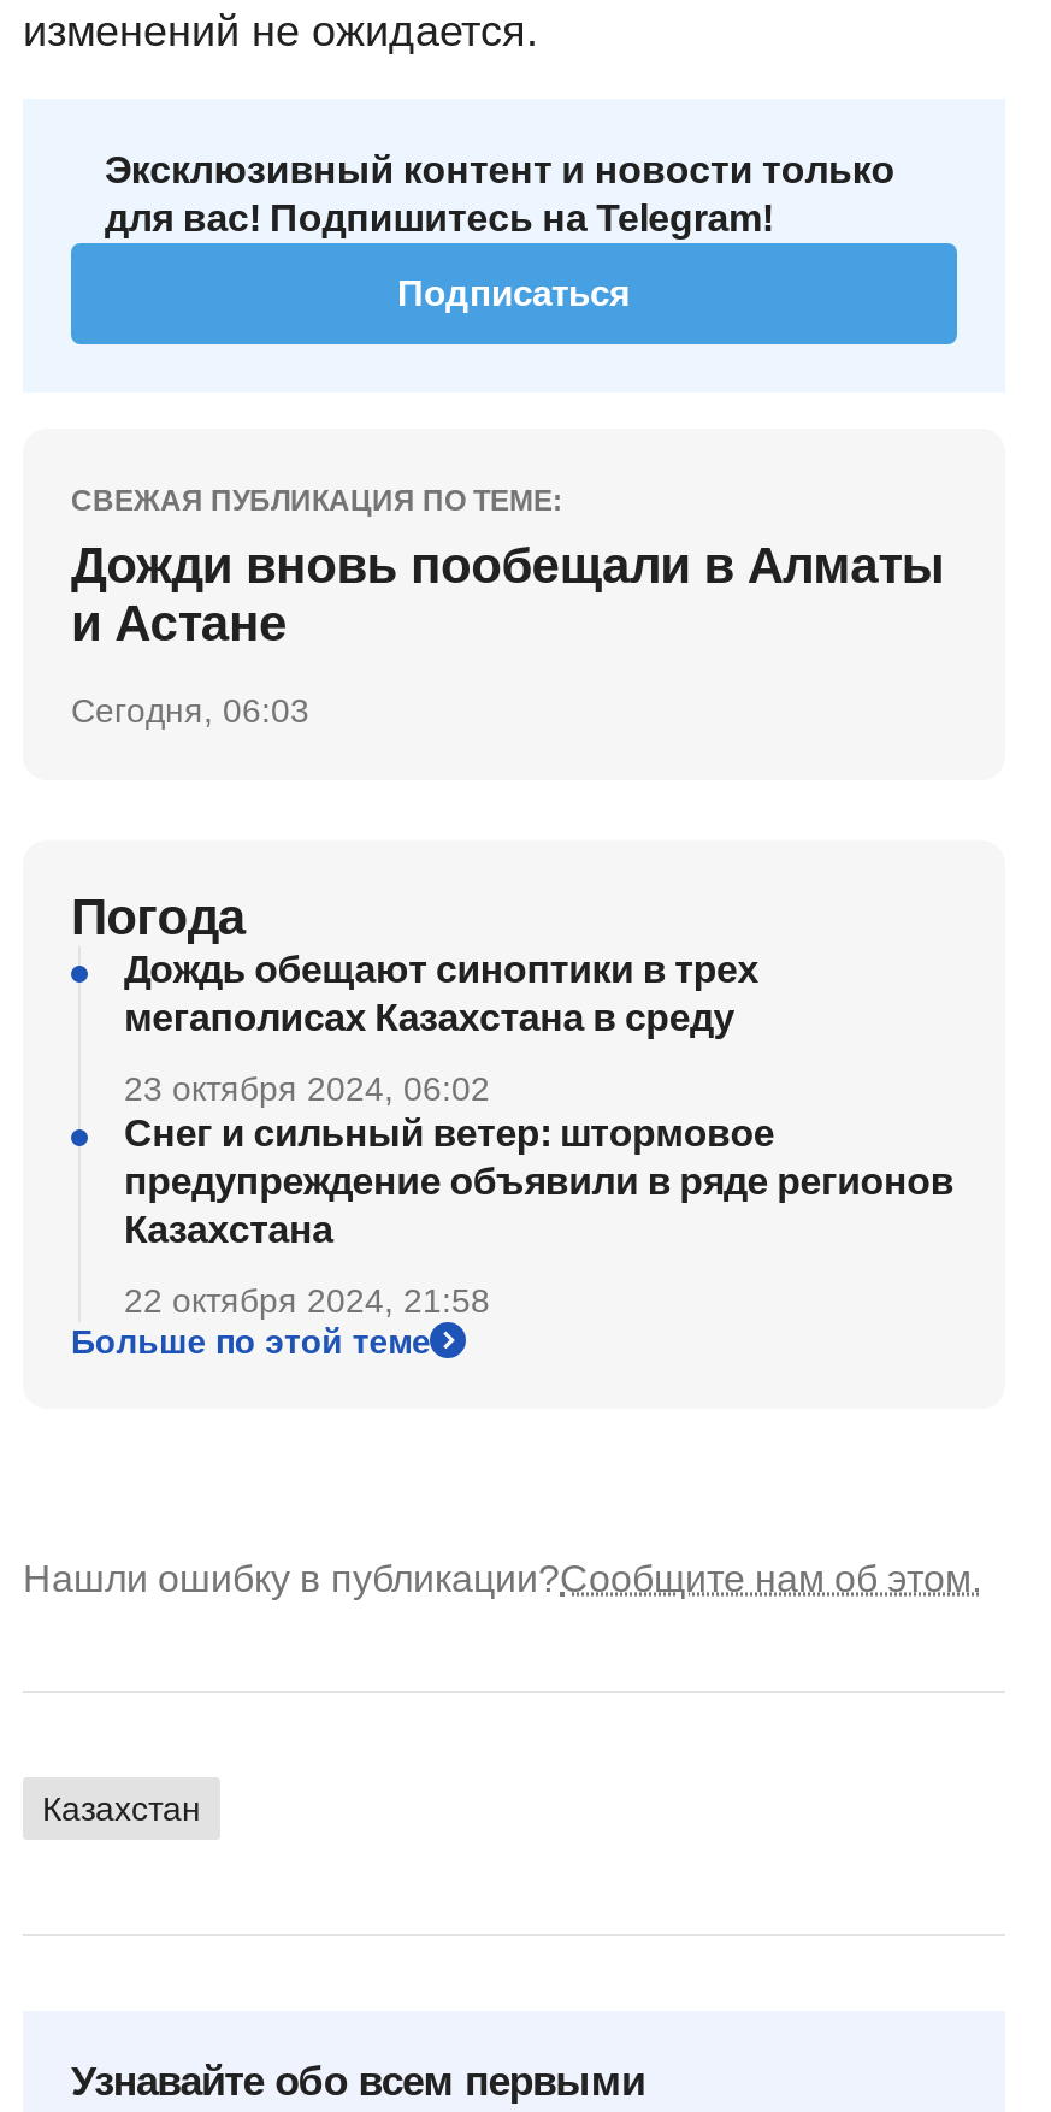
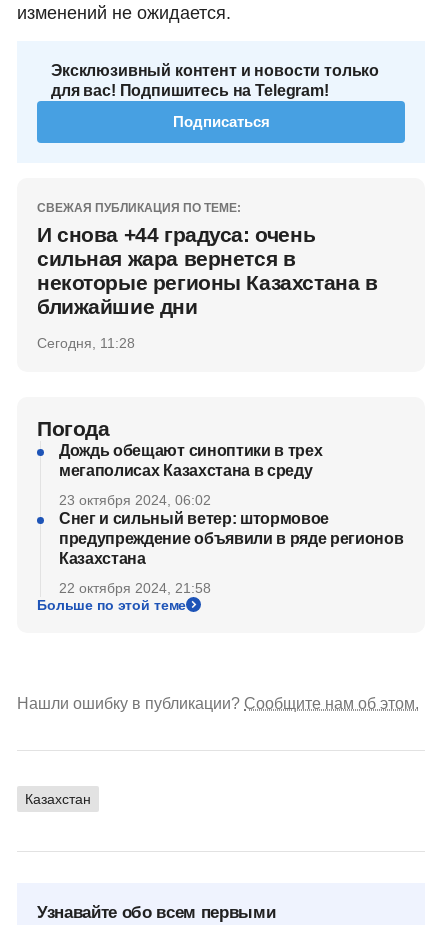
[71,536,944,649] Дожди вновь пообещали в Алматы | и Астане -> [37,222,377,317] И снова +44 градуса: очень | сильная жара вернется в | некоторые регионы Казахстана в | ближайшие дни
[71,690,309,728] Сегодня, 06:03 -> [37,334,135,350] Сегодня, 11:28

